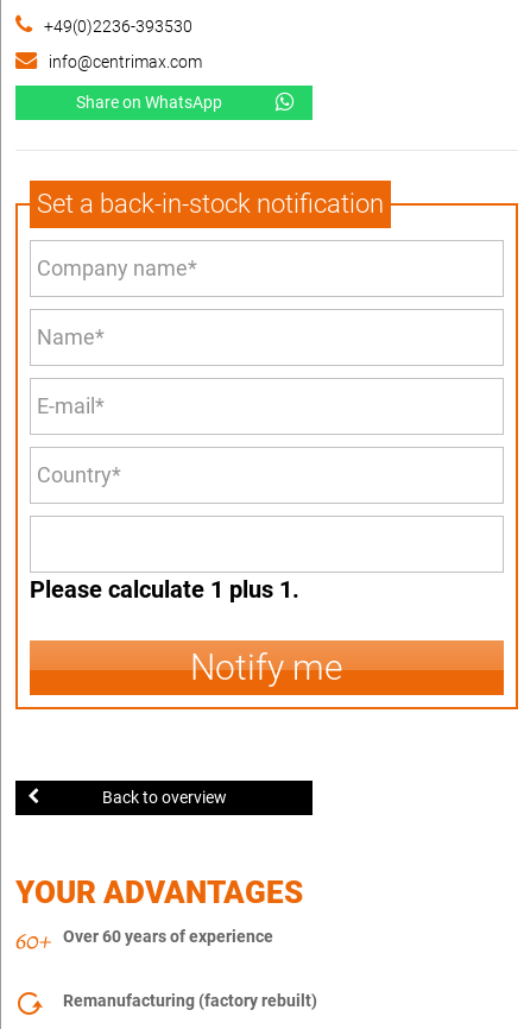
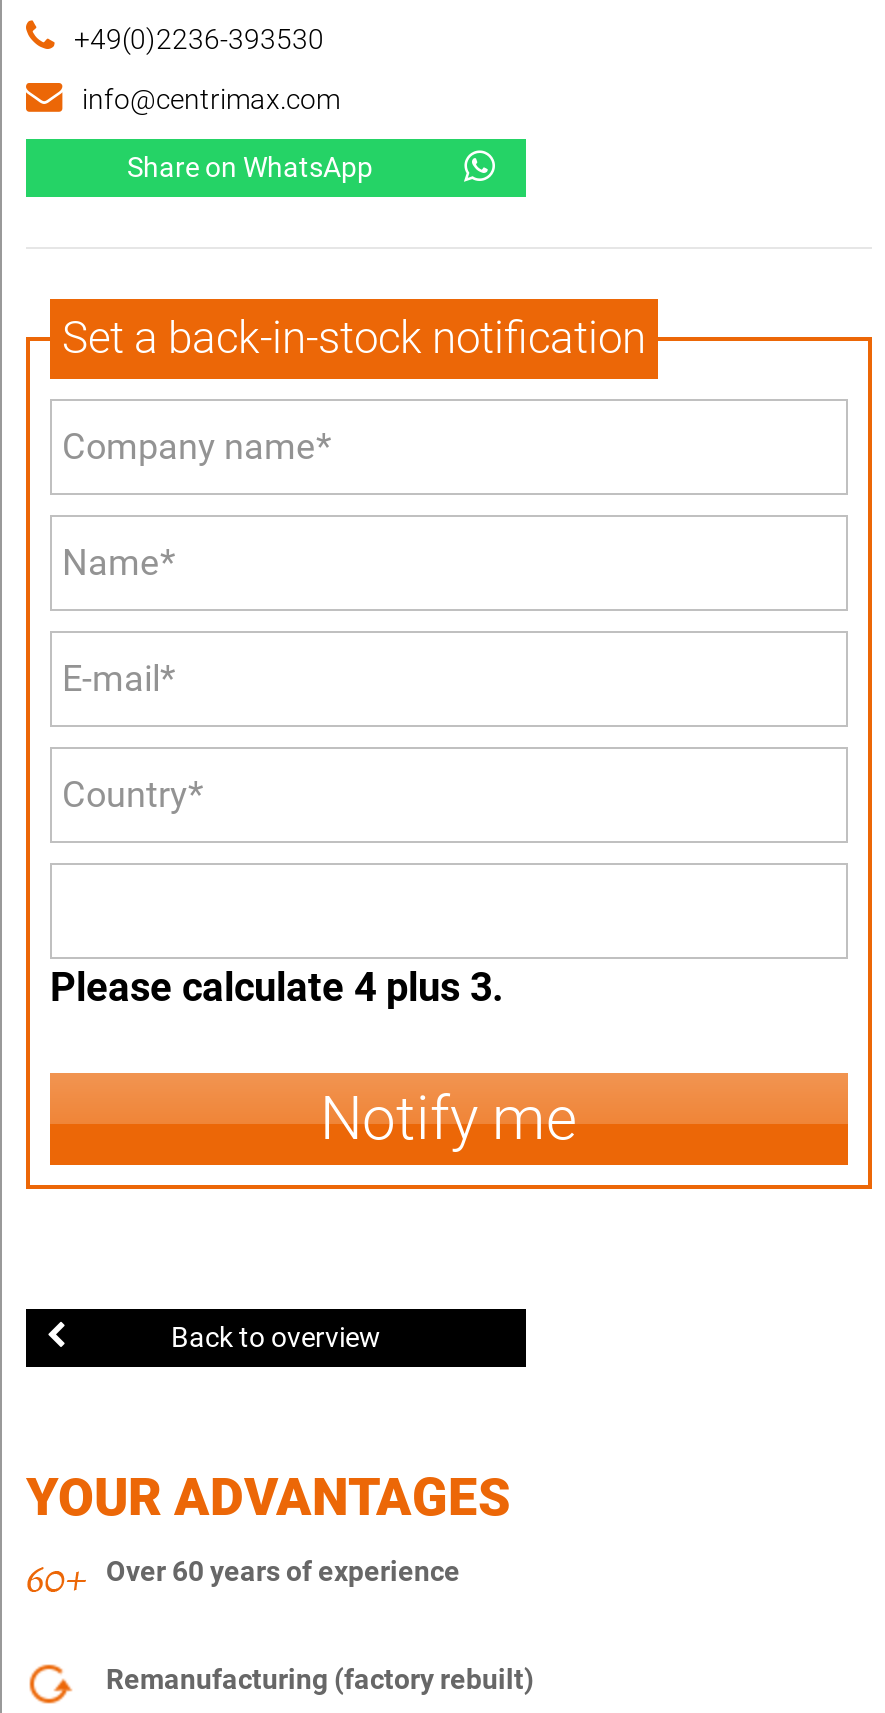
[30,575,299,604] Please calculate 1 plus 1. -> [50,964,504,1012] Please calculate 4 plus 3.

